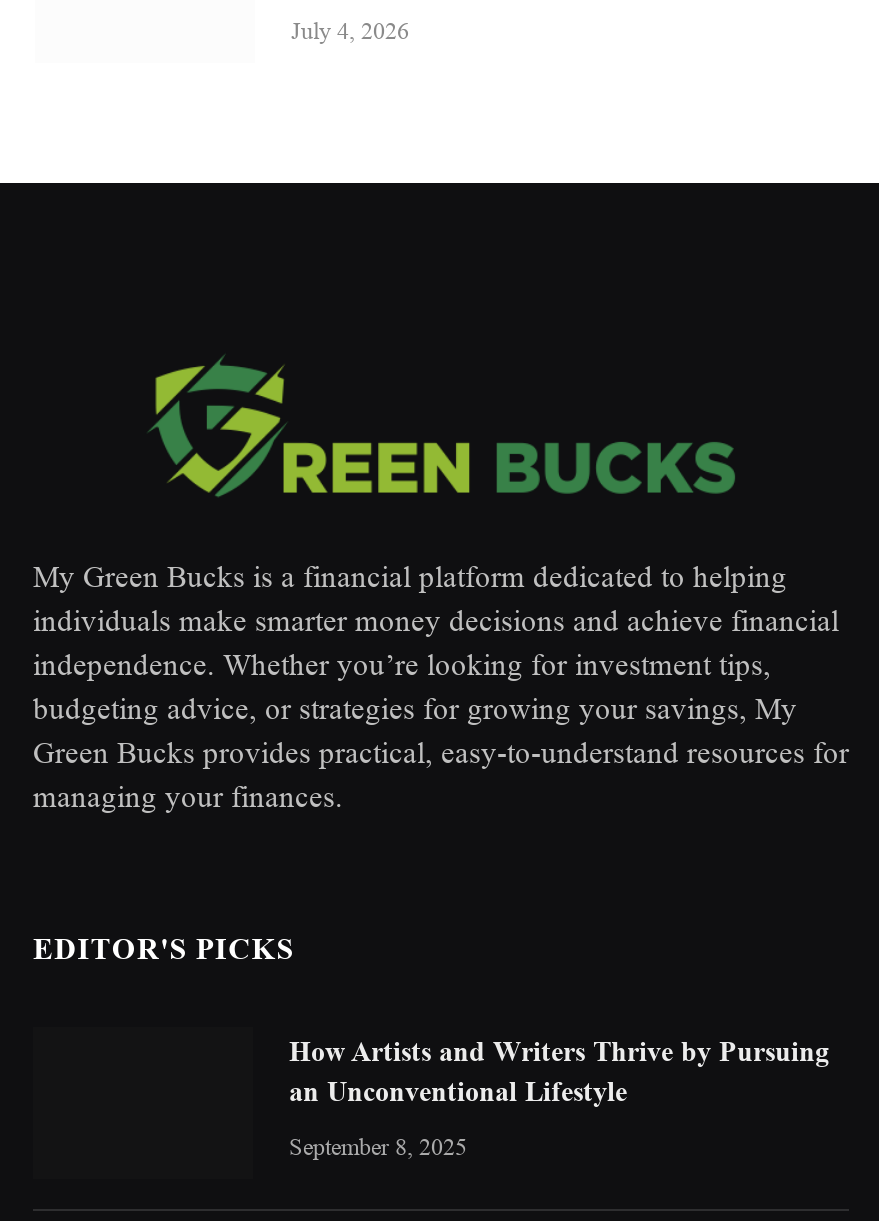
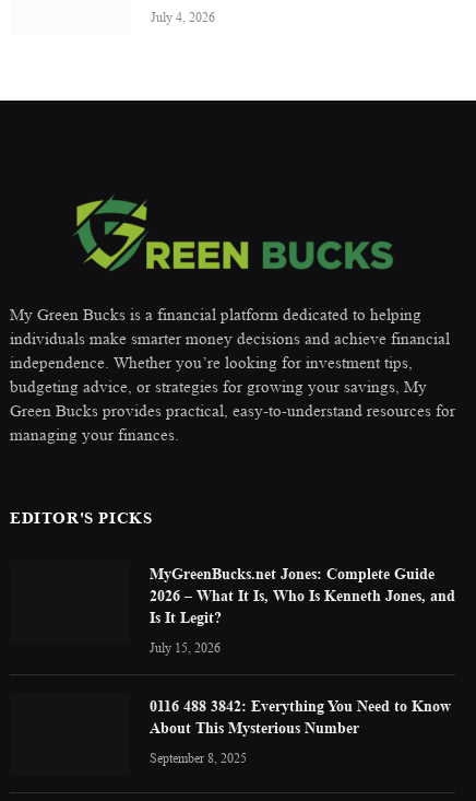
[289,1033,829,1107] How Artists and Writers Thrive by Pursuing | an Unconventional Lifestyle -> [150,564,455,737] MyGreenBucks.net Jones: Complete Guide | 2026 – What It Is, Who Is Kenneth Jones, and | Is It Legit? | July 15, 2026 | 0116 488 3842: Everything You Need to Know | About This Mysterious Number

